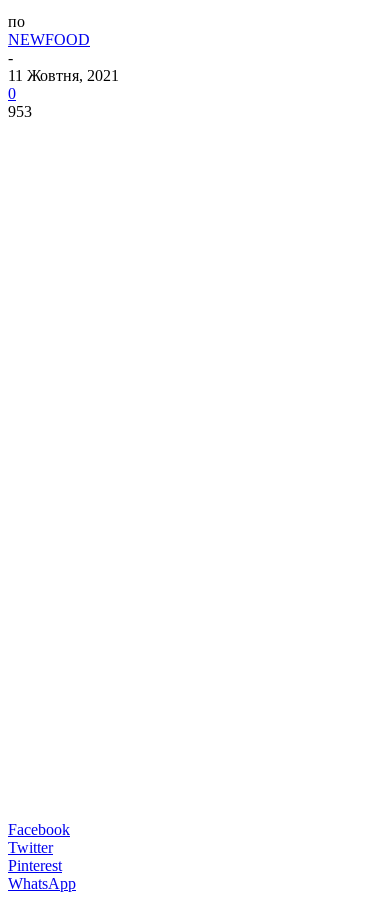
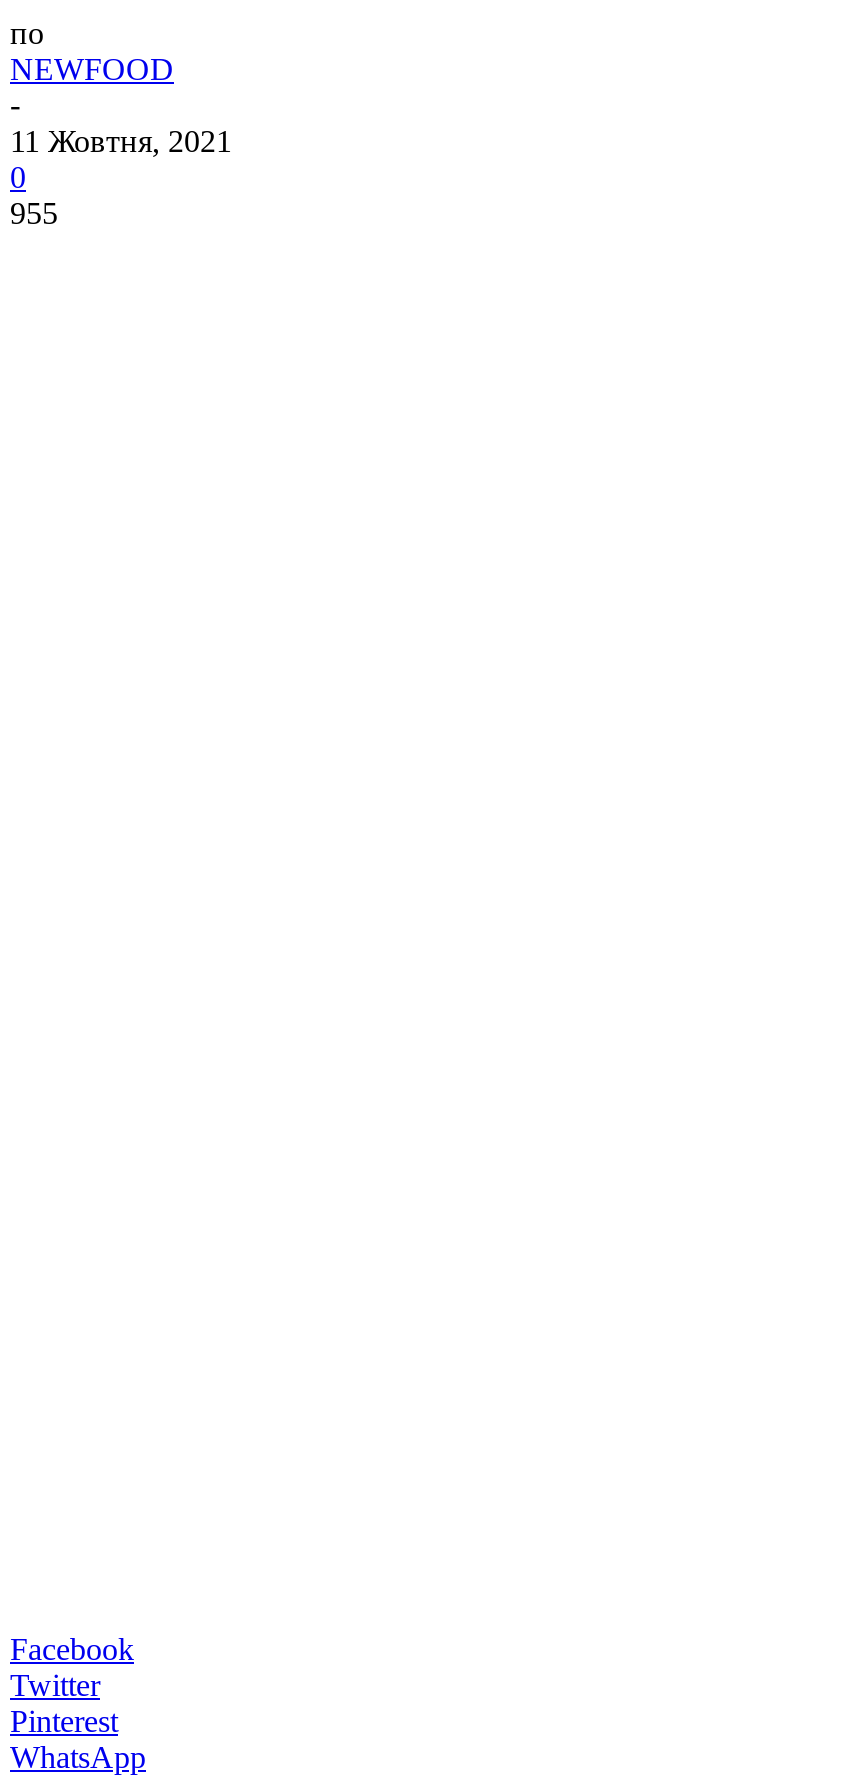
[8,103,32,120] 953 -> [10,196,58,230] 955

